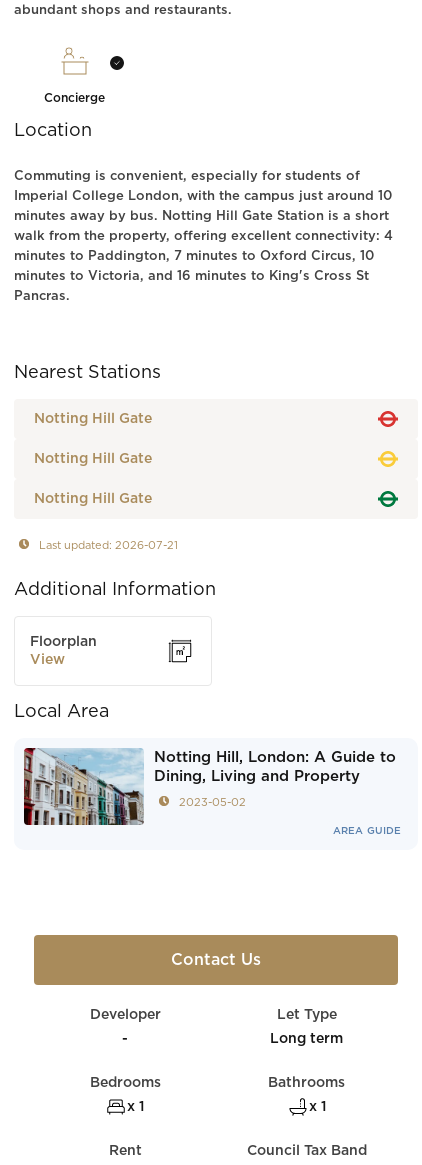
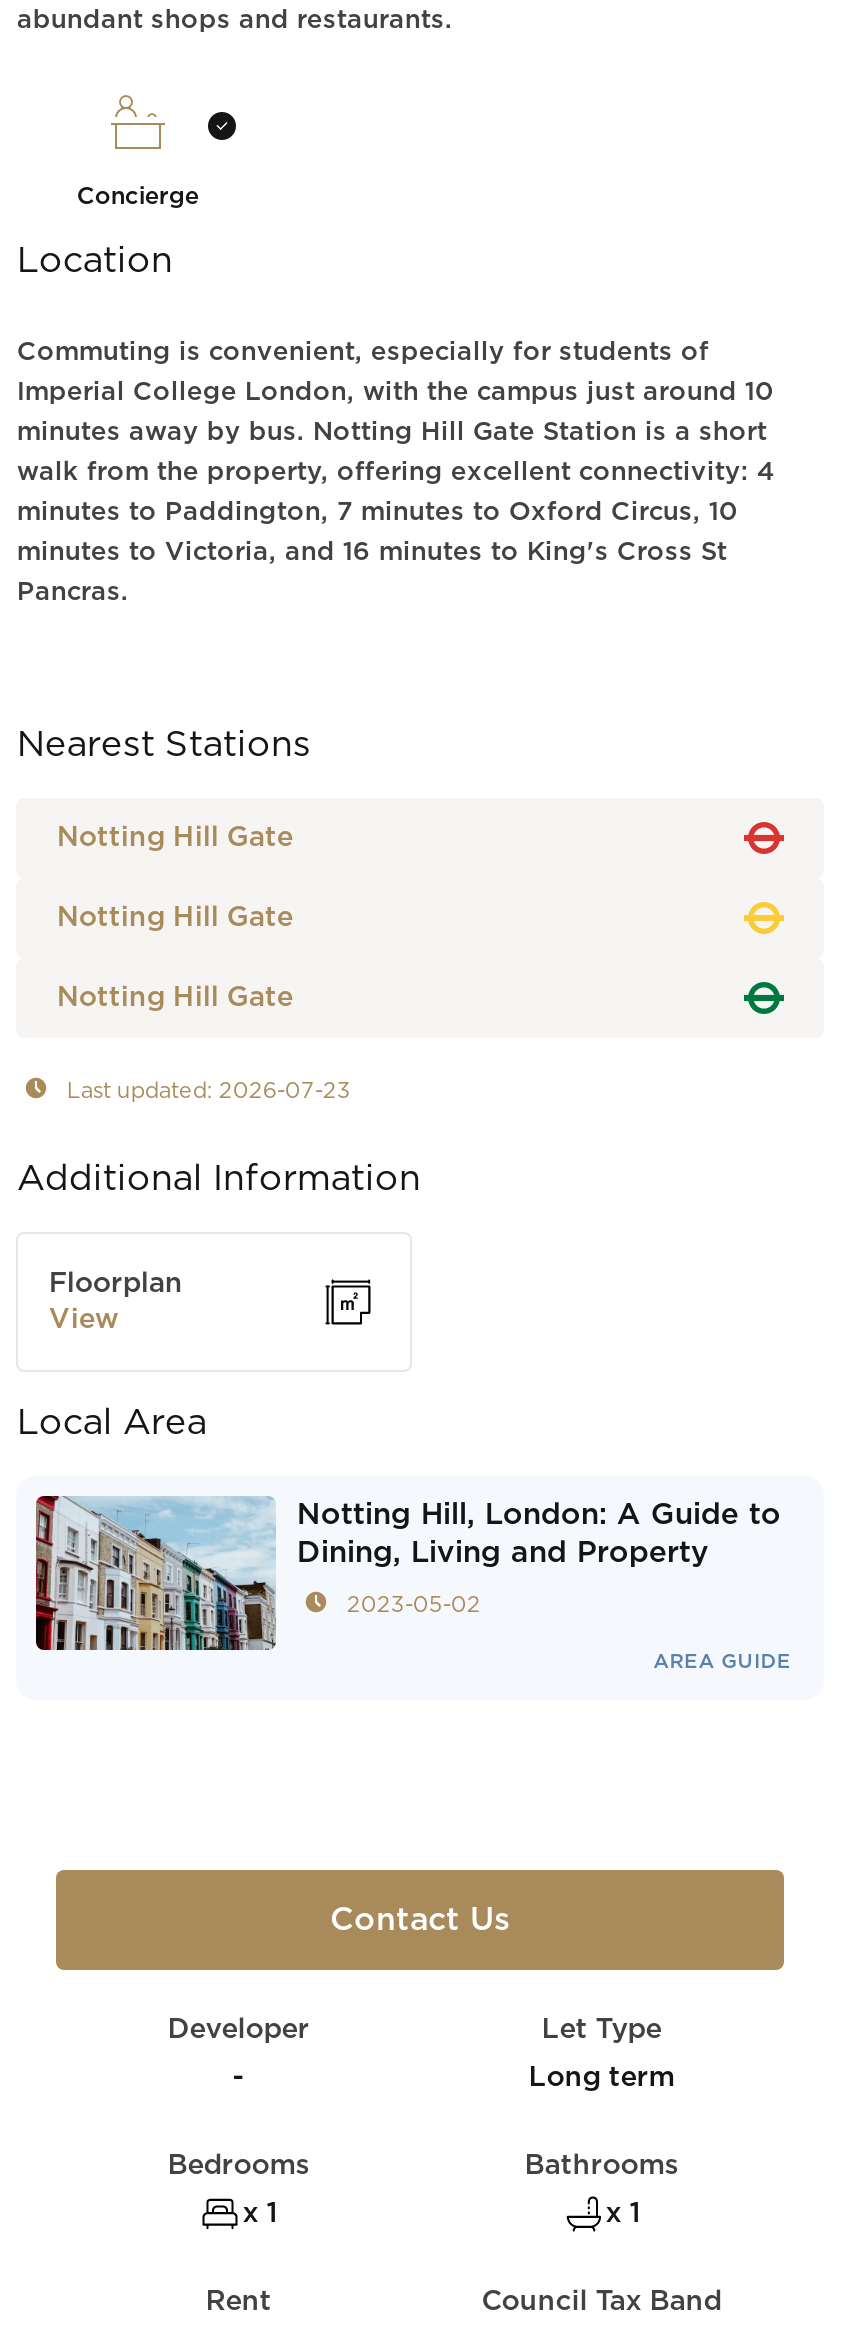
[39,539,178,550] Last updated: 2026-07-21 -> [67,1079,351,1101] Last updated: 2026-07-23

